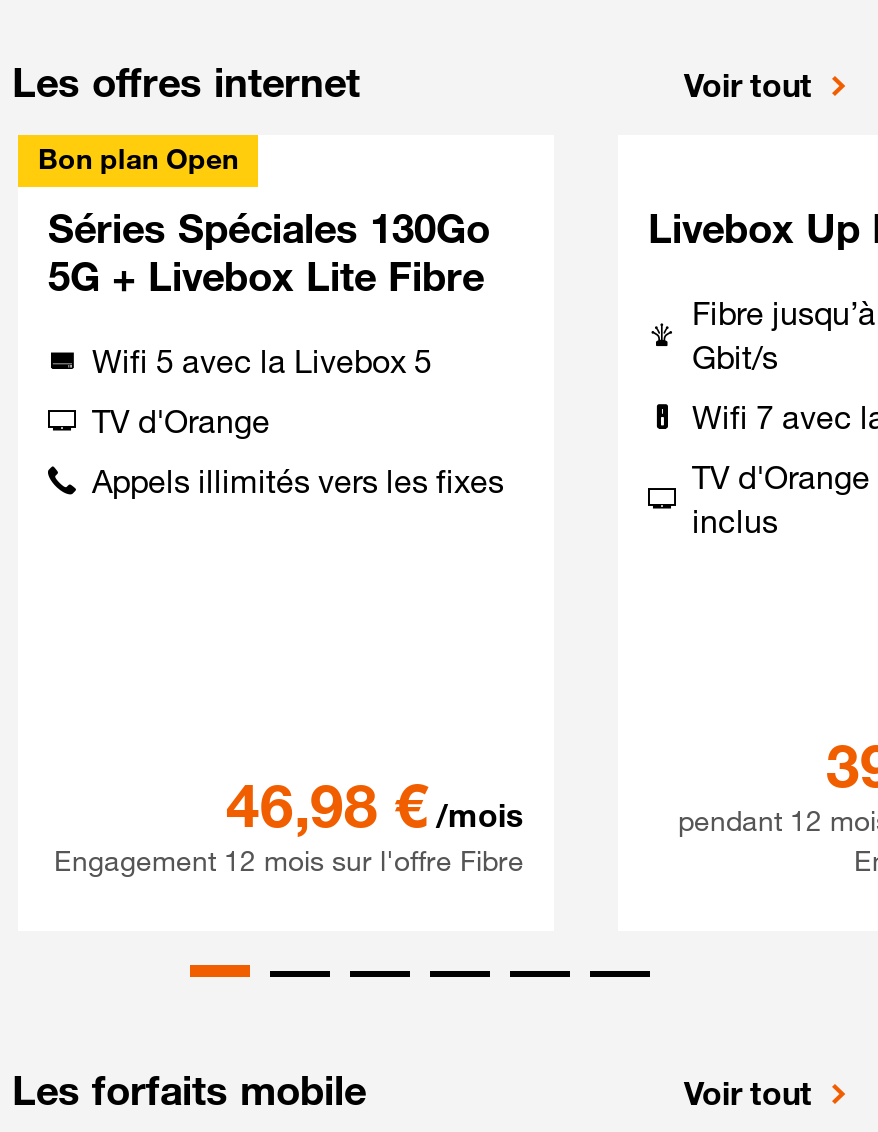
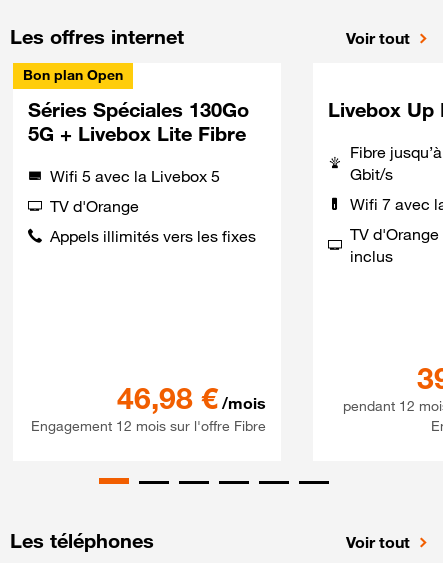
[12,1067,366,1115] Les forfaits mobile -> [10,529,154,553] Les téléphones

